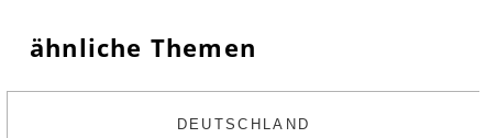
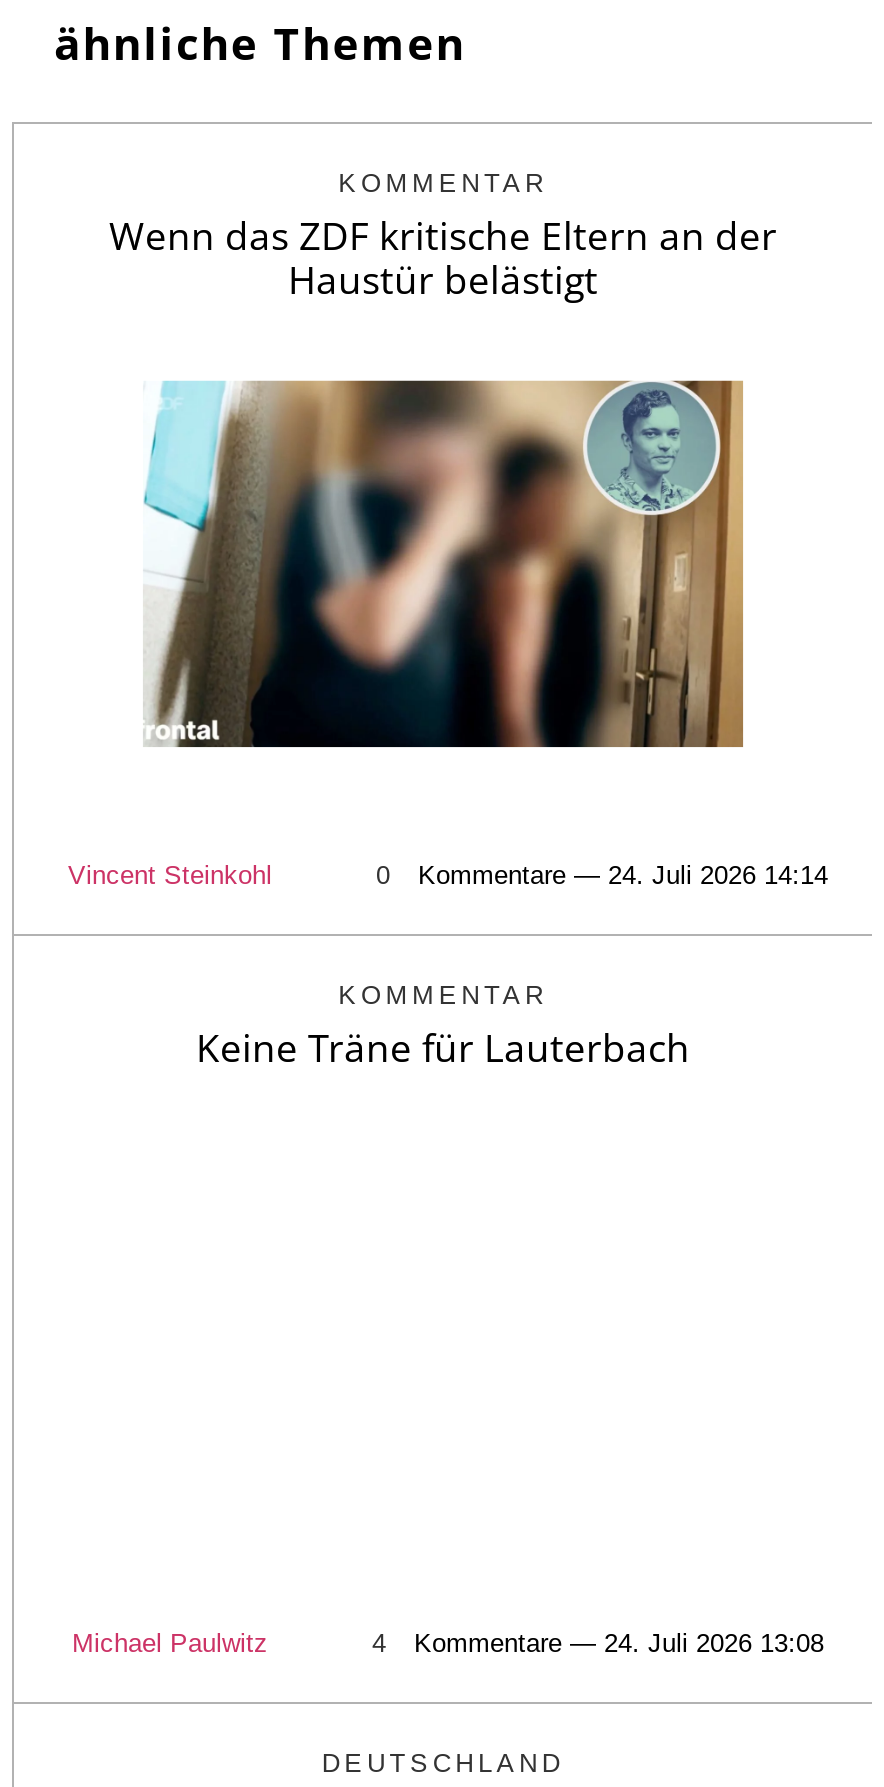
none -> [68,860,828,890] Vincent Steinkohl | 0 | Kommentare — 24. Juli 2026 14:14
none -> [72,1627,824,1657] Michael Paulwitz | 4 | Kommentare — 24. Juli 2026 13:08
none -> [109,169,777,307] KOMMENTAR | Wenn das ZDF kritische Eltern an der | Haustür belästigt
none -> [142,378,746,750] [image]
none -> [196,980,690,1074] KOMMENTAR | Keine Träne für Lauterbach

